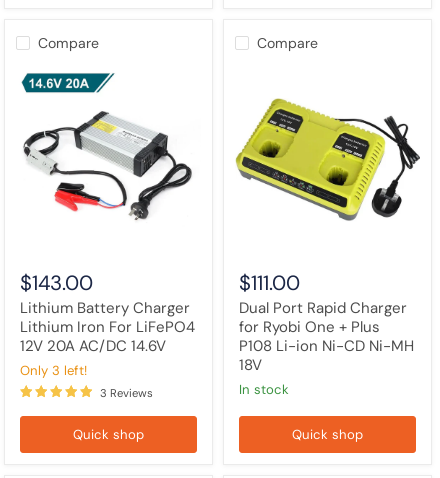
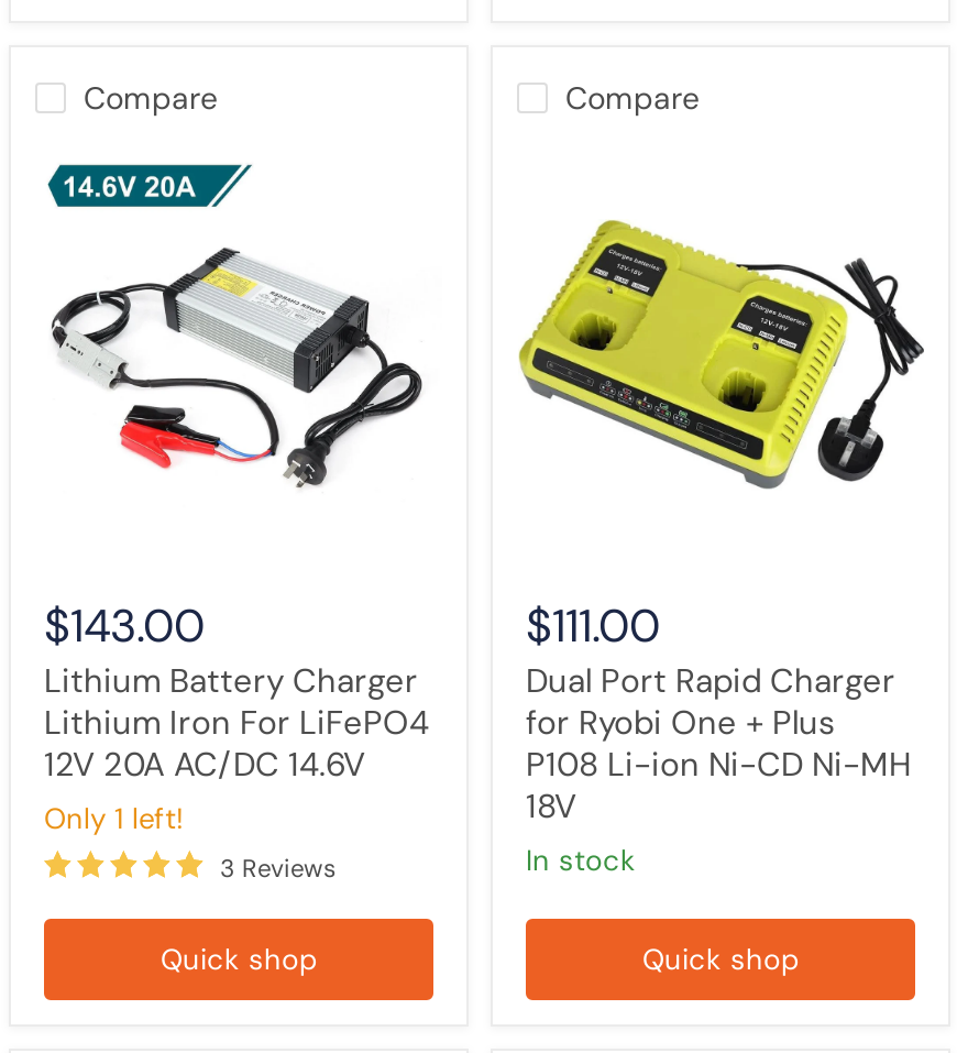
[20,362,87,379] Only 3 left! -> [44,800,183,837] Only 1 left!

